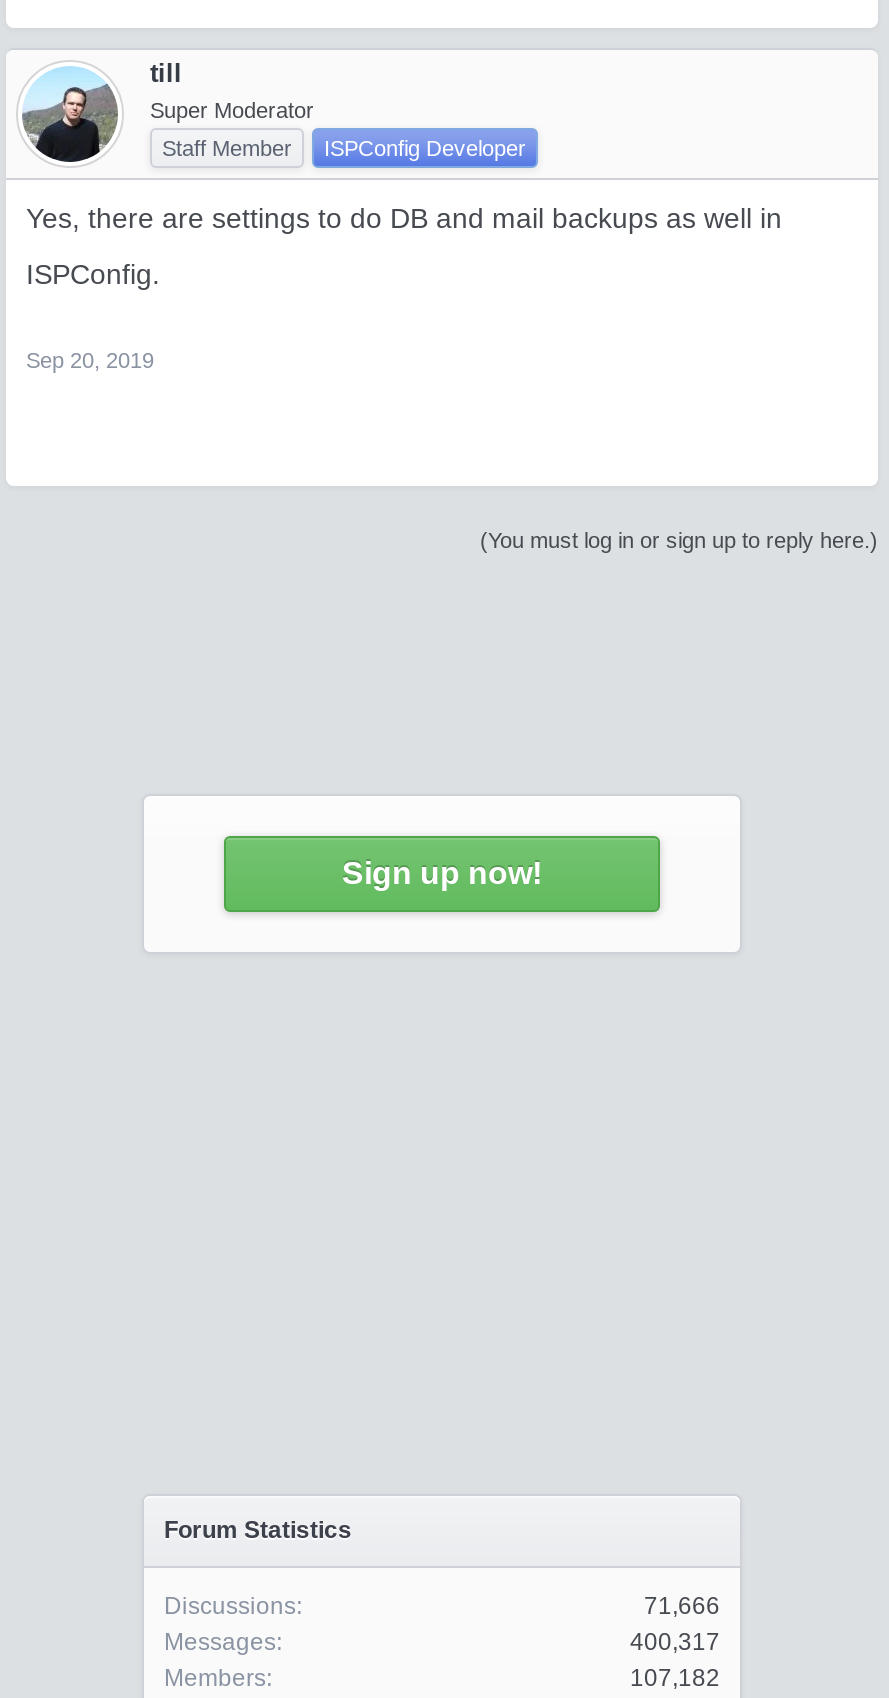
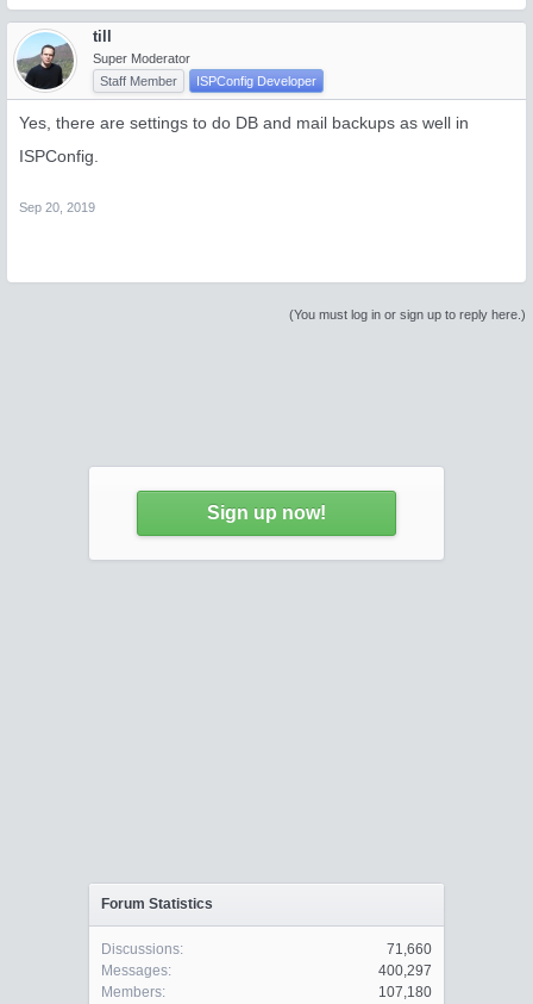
[644,1592,720,1620] 71,666 -> [387,941,432,958] 71,660
[630,1628,720,1656] 400,317 -> [378,962,432,979] 400,297
[630,1664,720,1692] 107,182 -> [378,984,432,1000] 107,180

